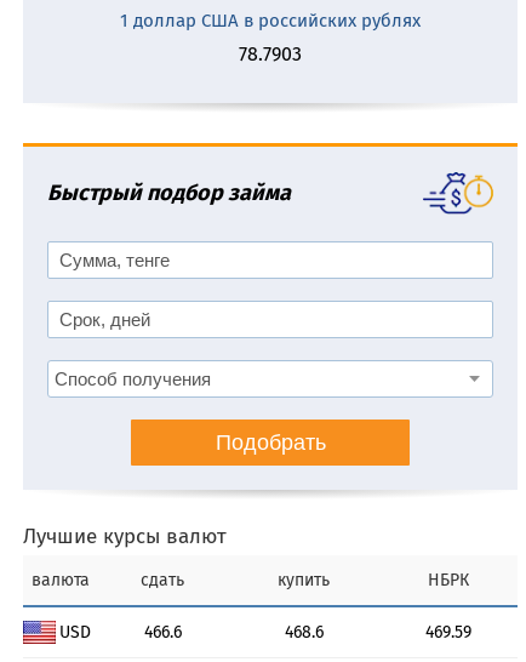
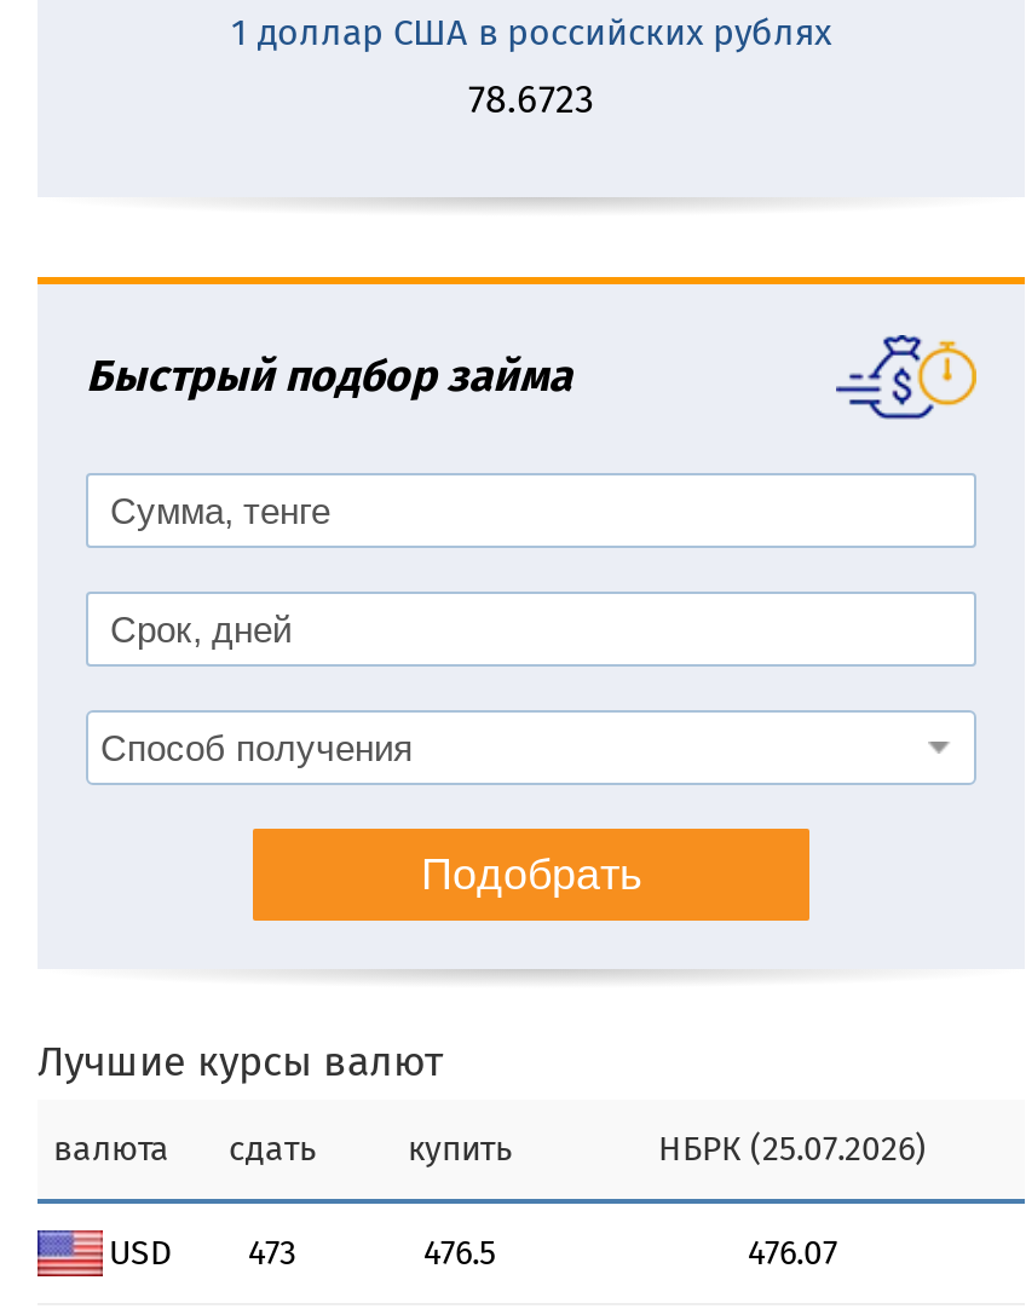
[239,42,302,65] 78.7903 -> [468,76,594,122] 78.6723
[428,570,469,590] НБРК -> [658,1129,927,1170] НБРК (25.07.2026)
[144,622,181,643] 466.6 -> [248,1233,296,1274] 473
[284,622,323,643] 468.6 -> [423,1233,496,1274] 476.5
[425,622,471,643] 469.59 -> [748,1233,837,1274] 476.07

